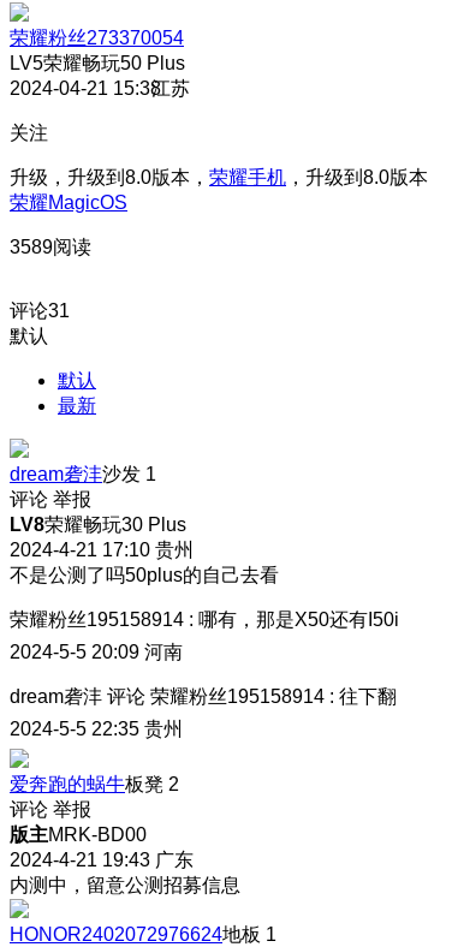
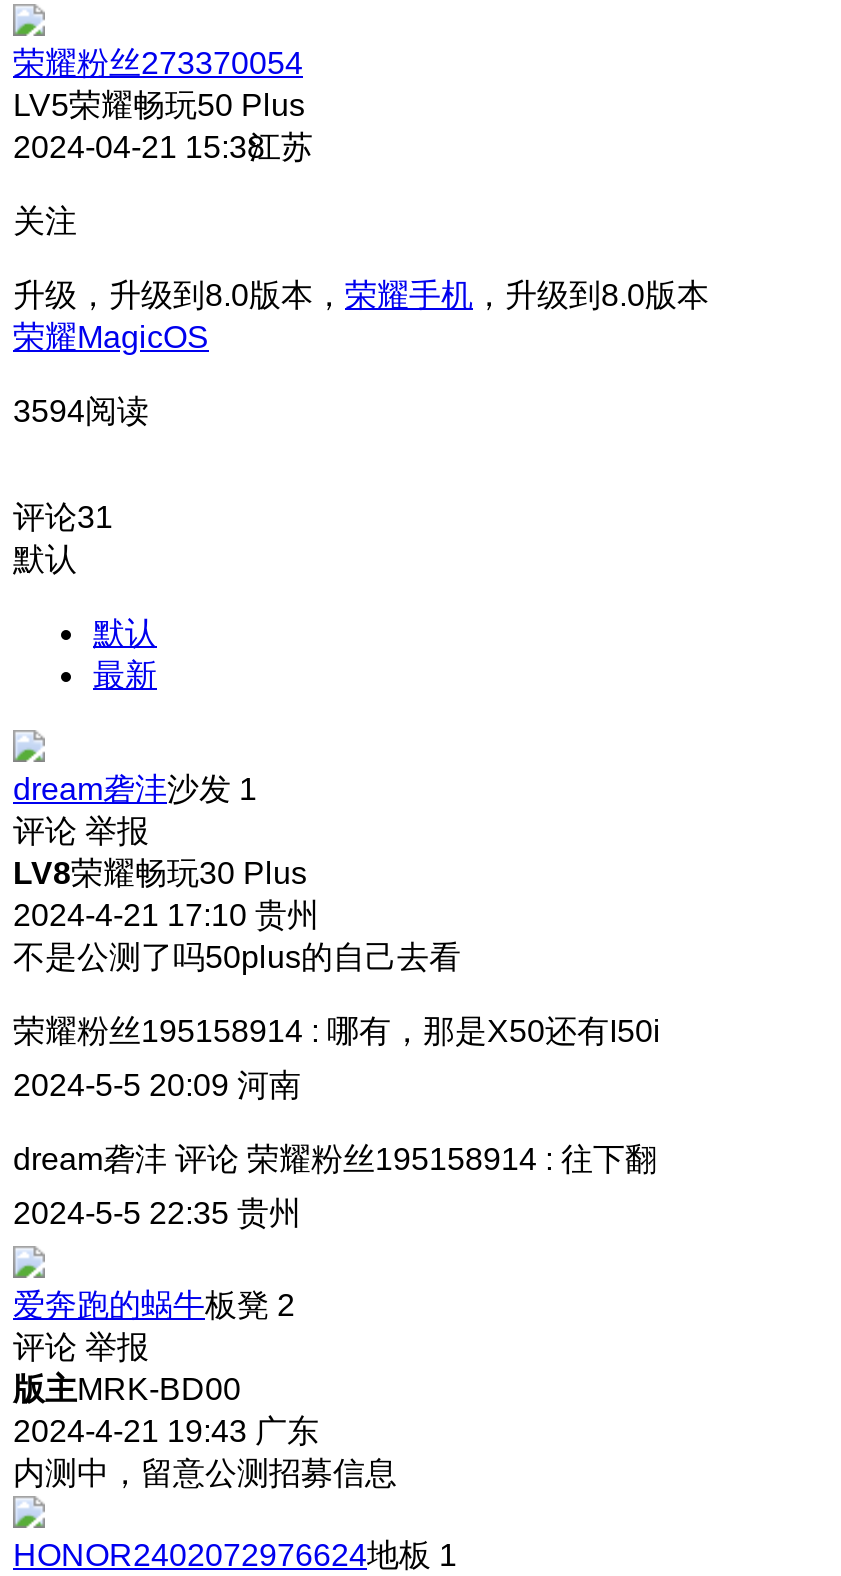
[10,237,91,257] 3589阅读 -> [13,394,149,428] 3594阅读

